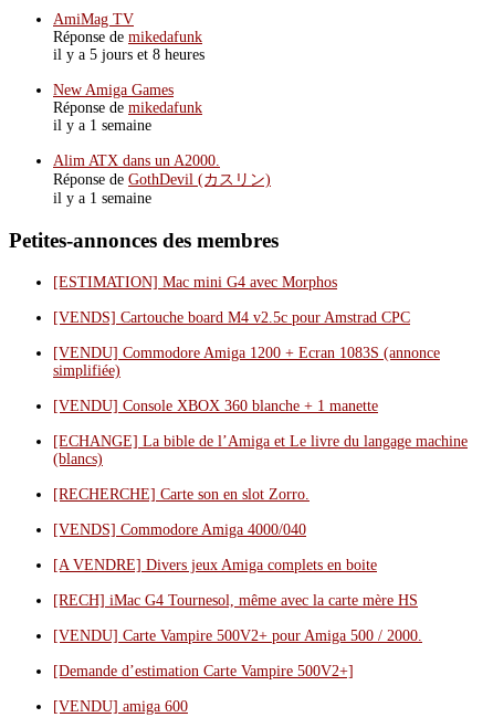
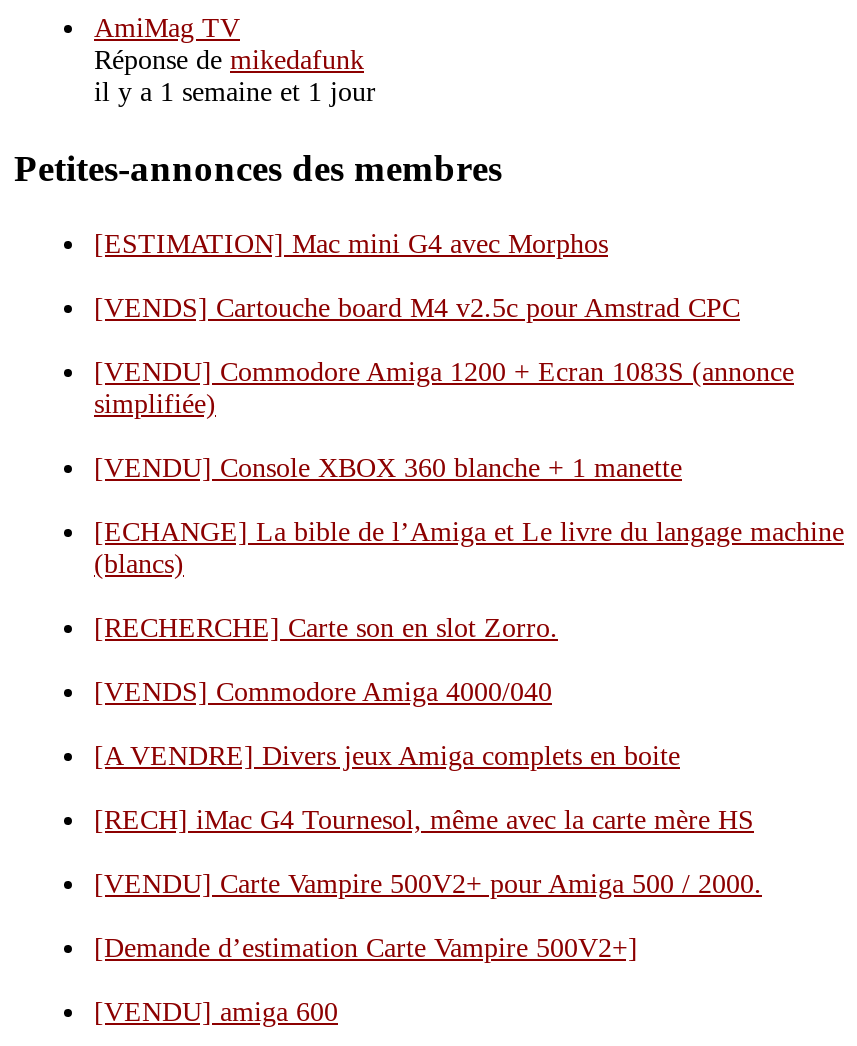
[53,47,271,207] il y a 5 jours et 8 heures | New Amiga Games | Réponse de mikedafunk | il y a 1 semaine | Alim ATX dans un A2000. | Réponse de GothDevil (カスリン) | il y a 1 semaine -> [94,77,376,107] il y a 1 semaine et 1 jour

